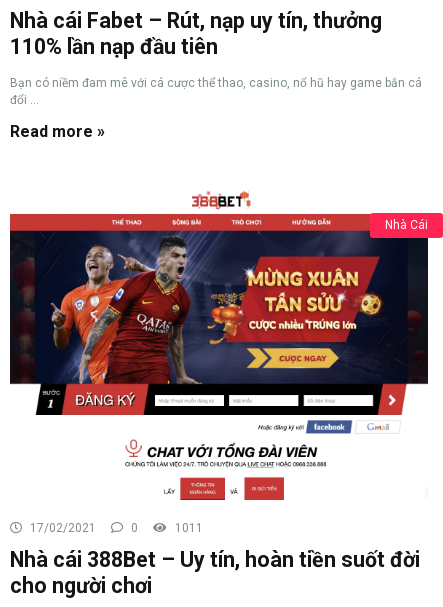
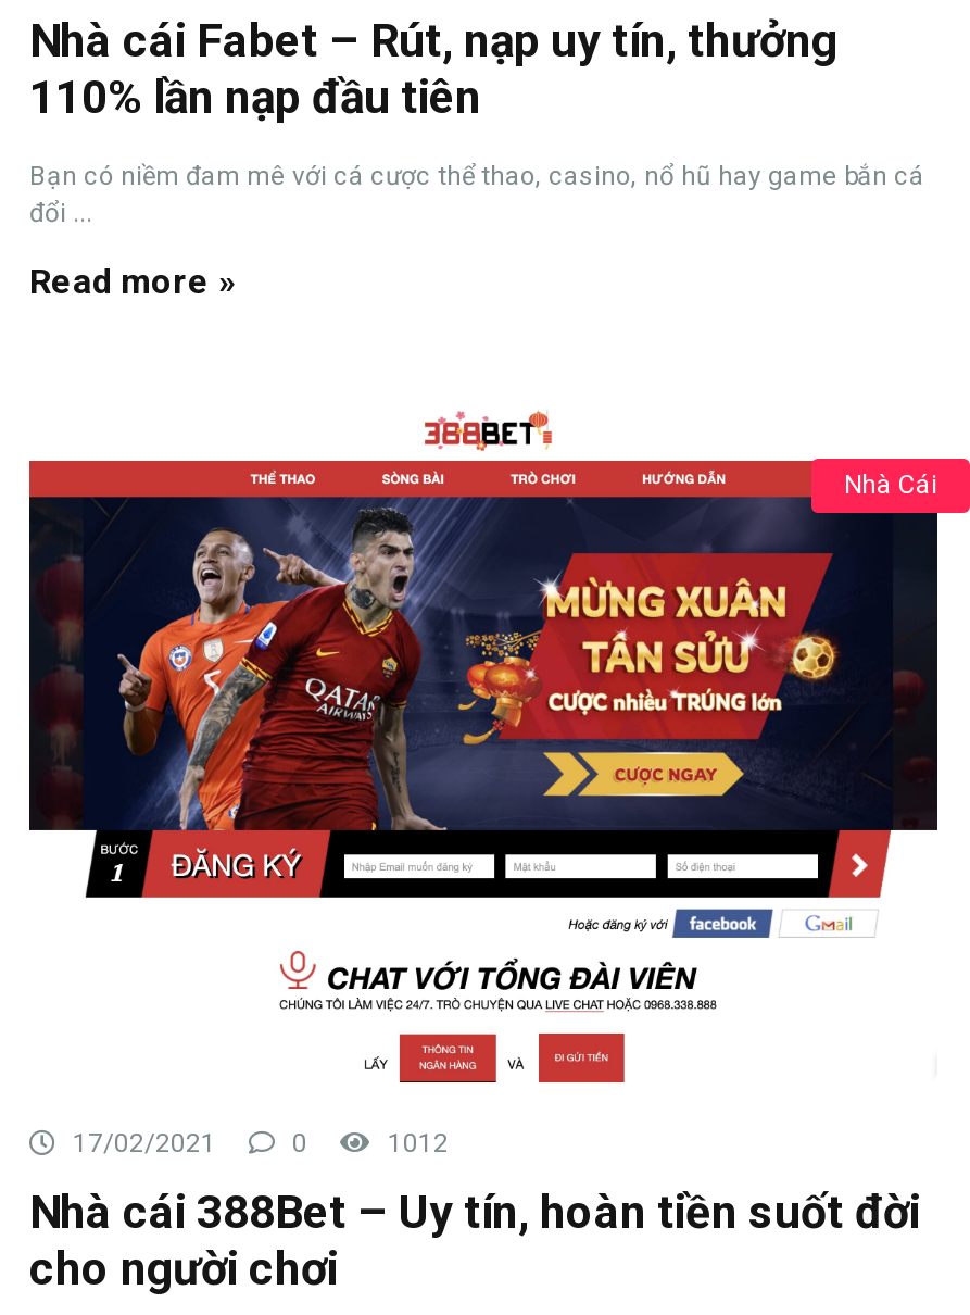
[172,521,203,535] 1011 -> [381,1129,449,1159] 1012

